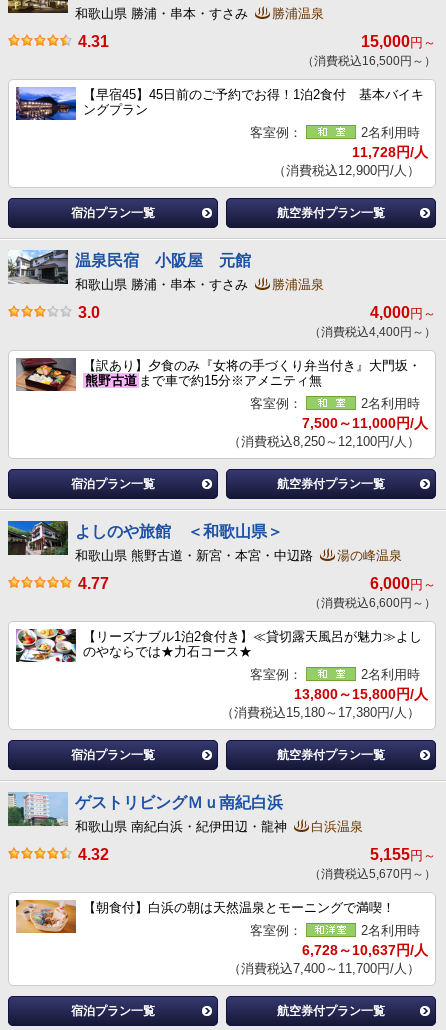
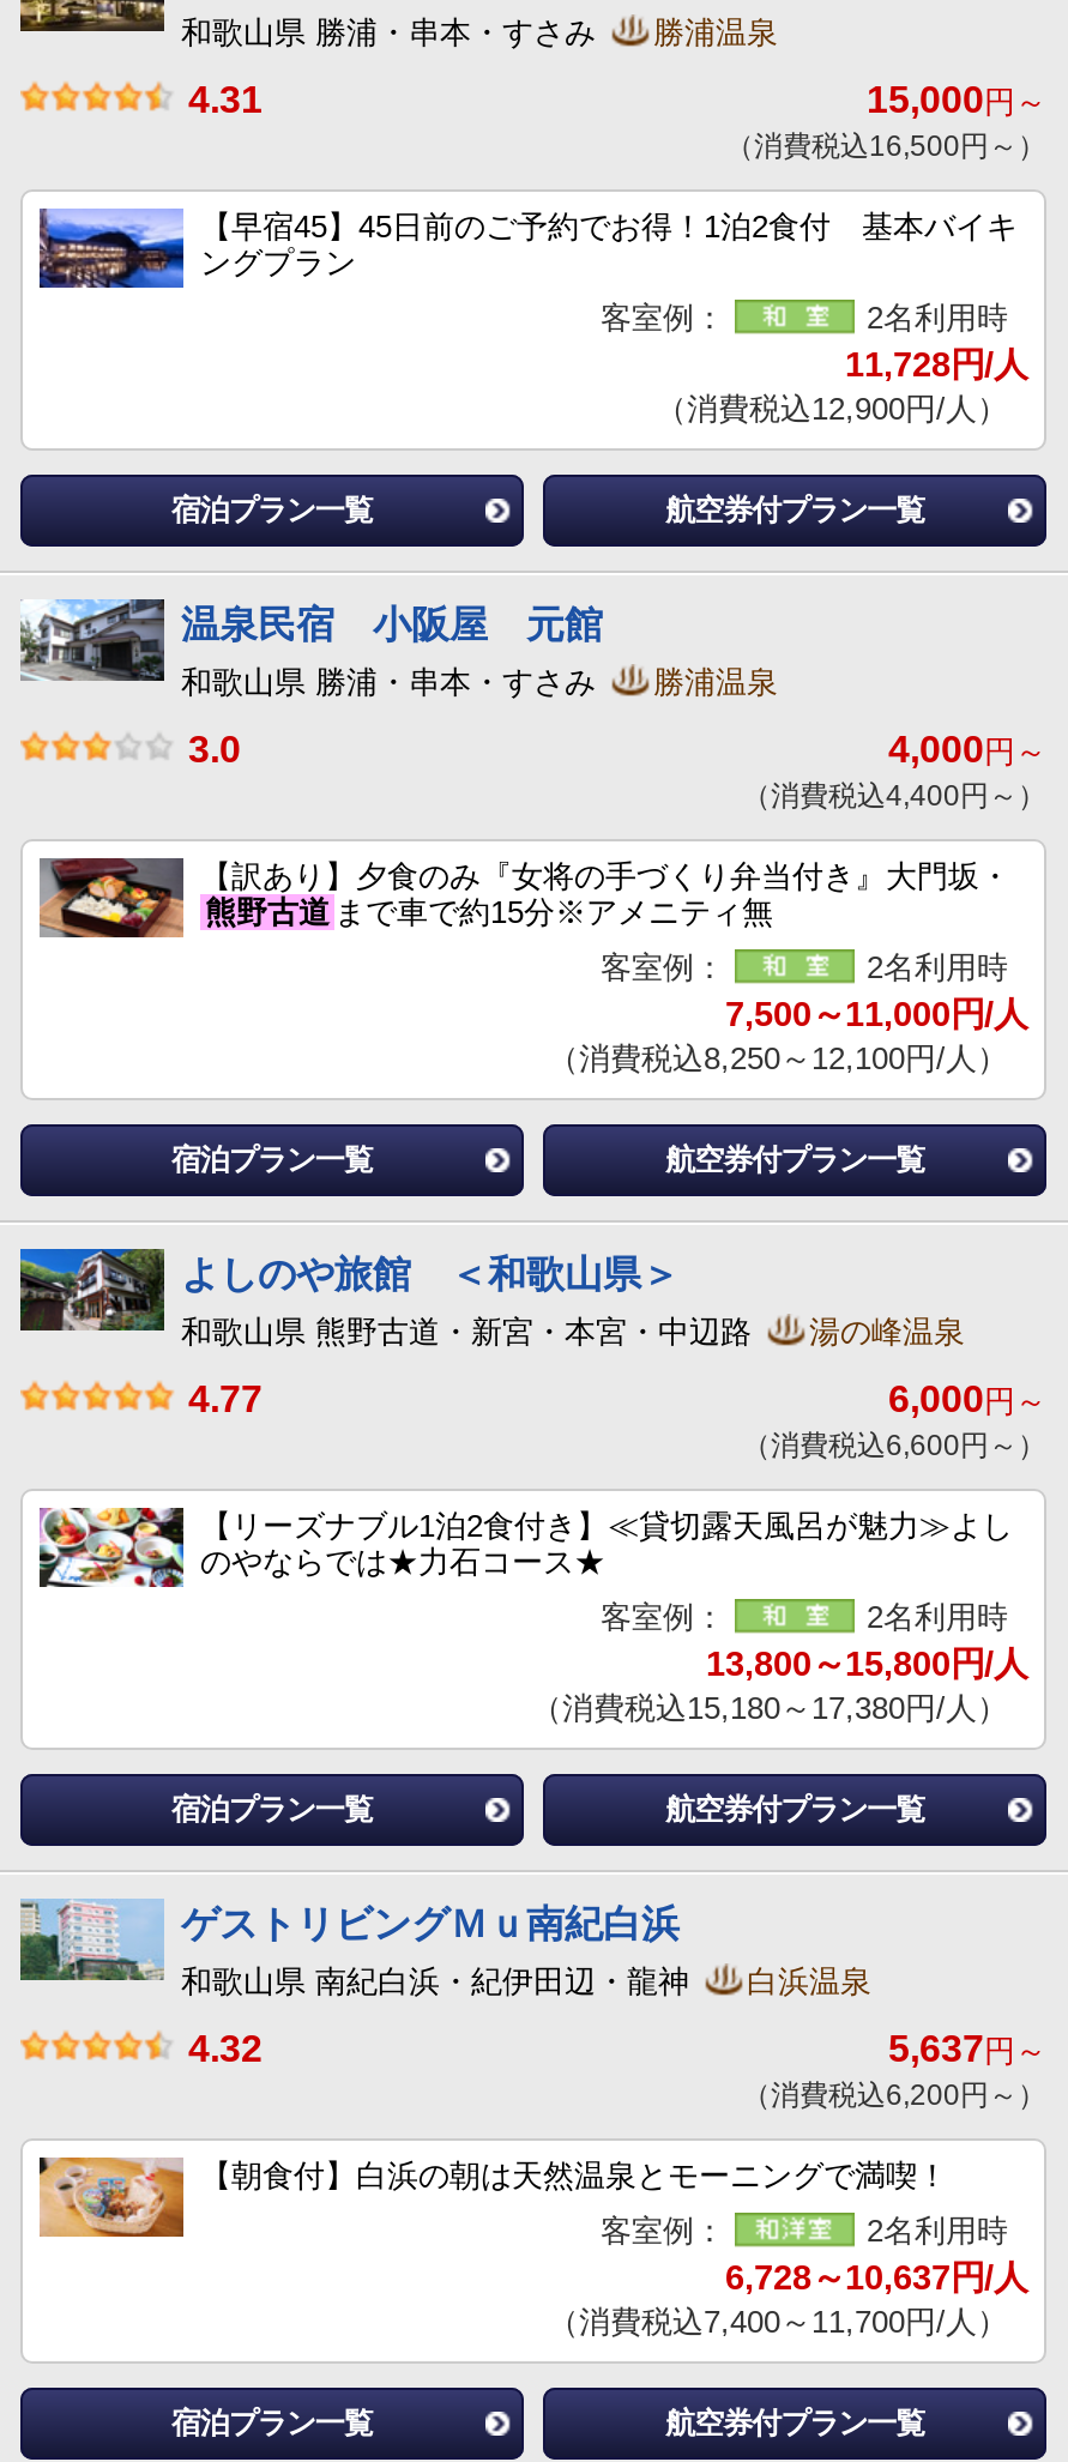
[370,846,436,863] 5,155円～ -> [888,2027,1046,2068] 5,637円～
[309,867,436,881] （消費税込5,670円～） -> [742,2078,1046,2111] （消費税込6,200円～）

